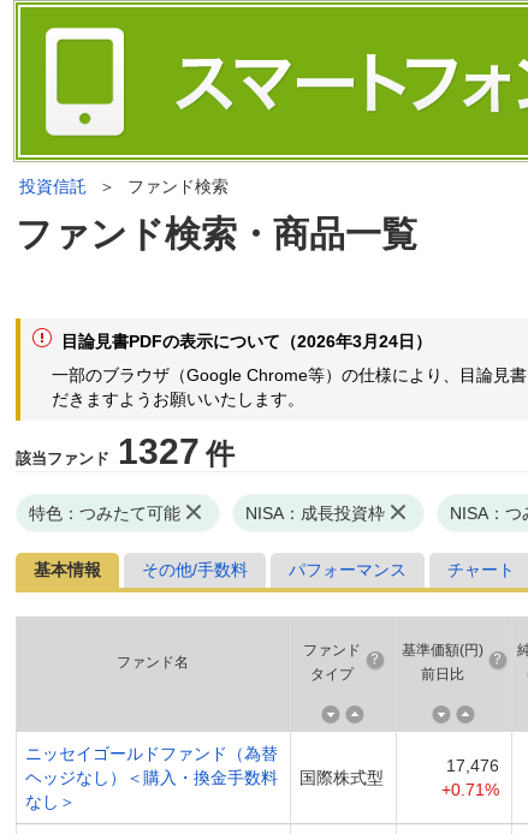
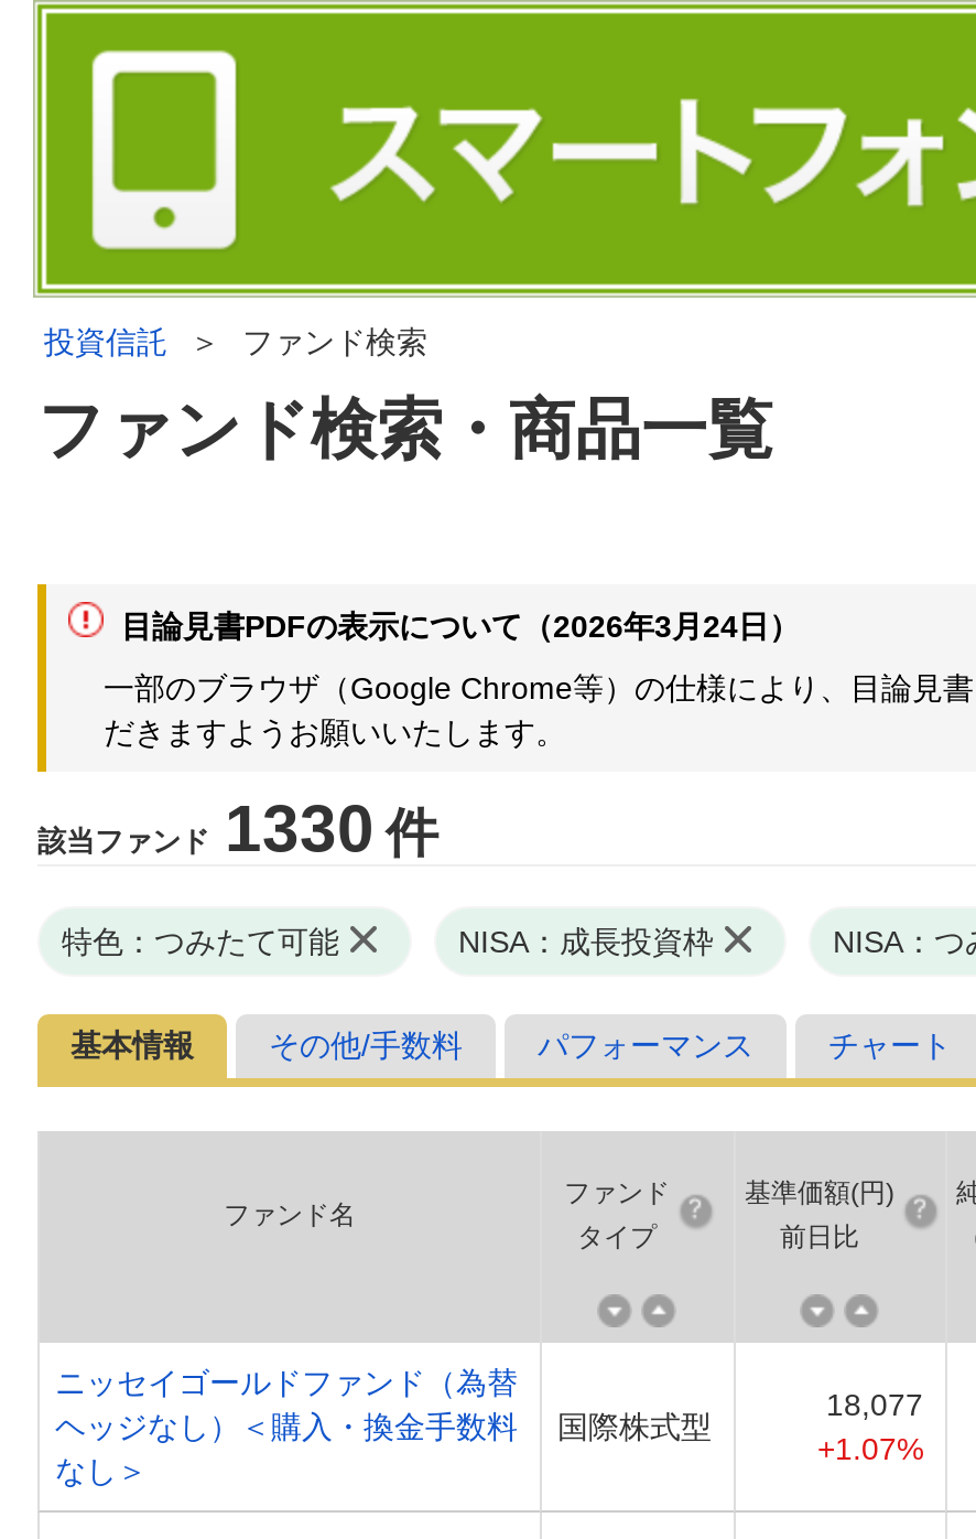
[16,431,235,471] 該当ファンド 1327 件 -> [37,792,438,864] 該当ファンド 1330 件
[446,756,499,775] 17,476 -> [826,1387,923,1422] 18,077
[441,780,499,799] +0.71% -> [817,1431,923,1466] +1.07%

